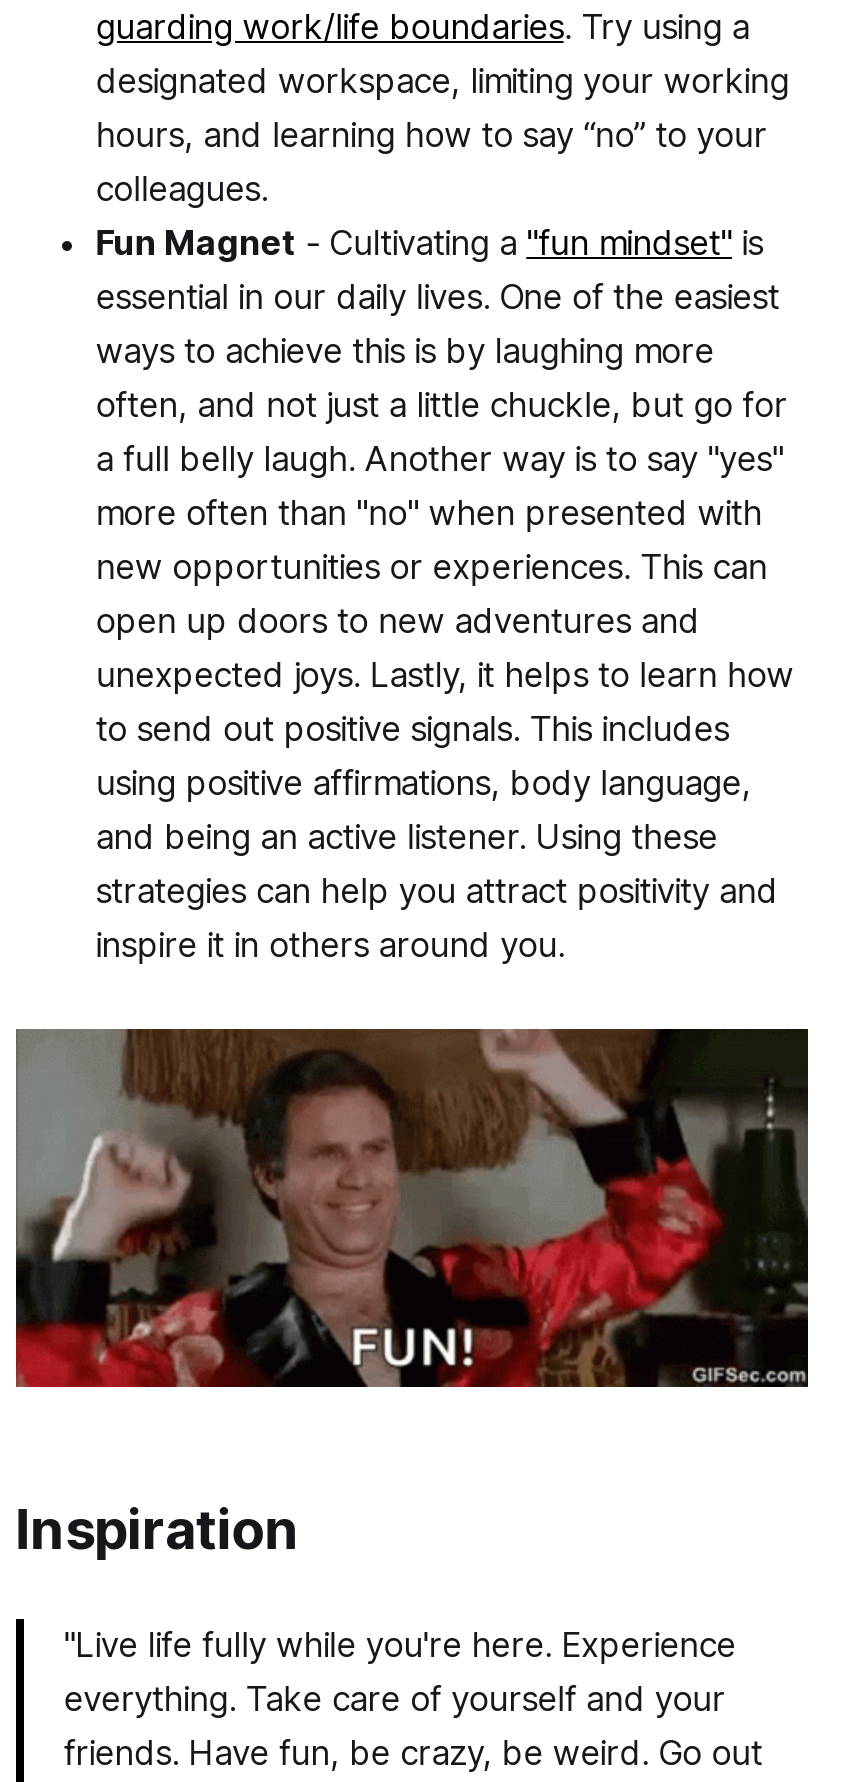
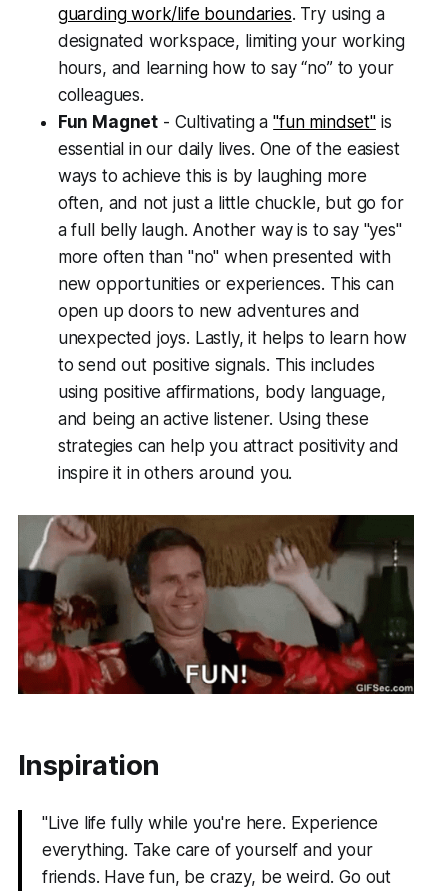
[14,1028,804,1388] [image] -> [17,514,378,695] [image]

